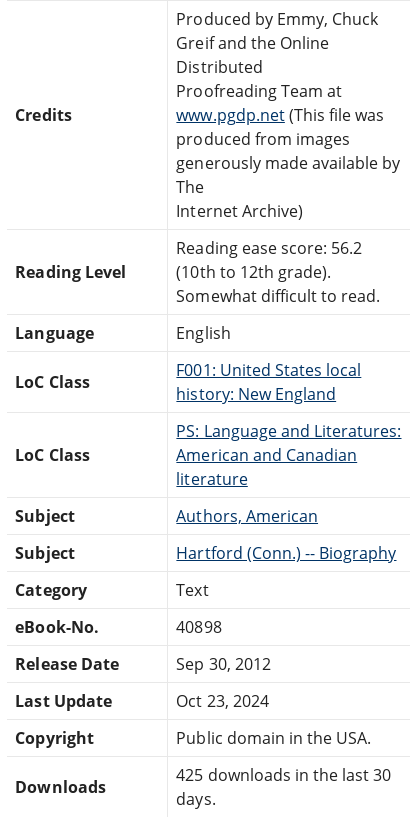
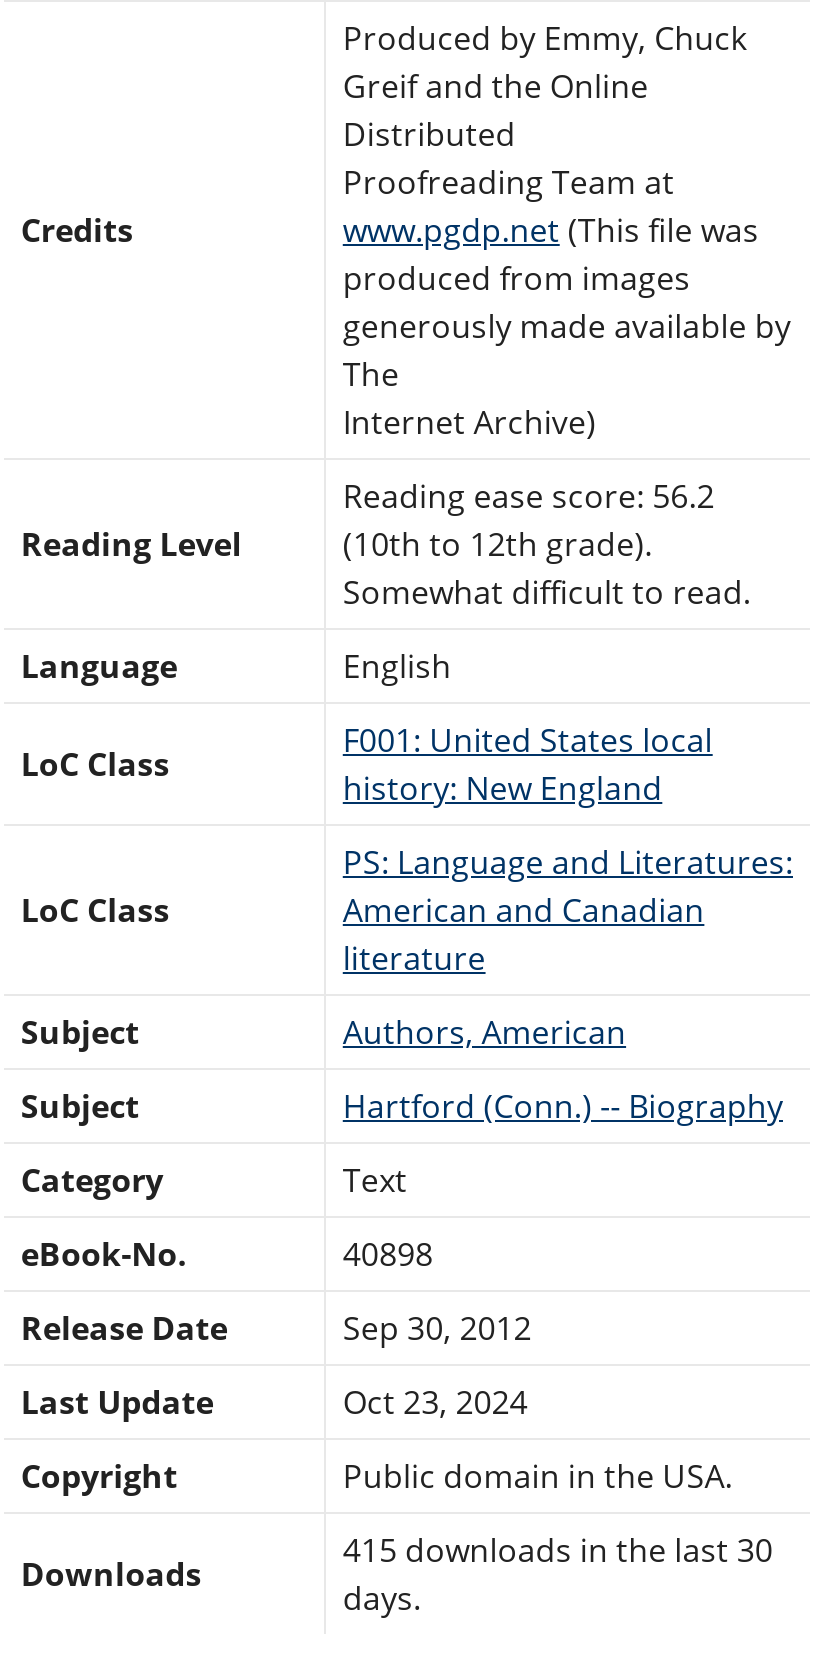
[176,764,391,786] 425 downloads in the last 30 -> [343,1527,773,1571] 415 downloads in the last 30

